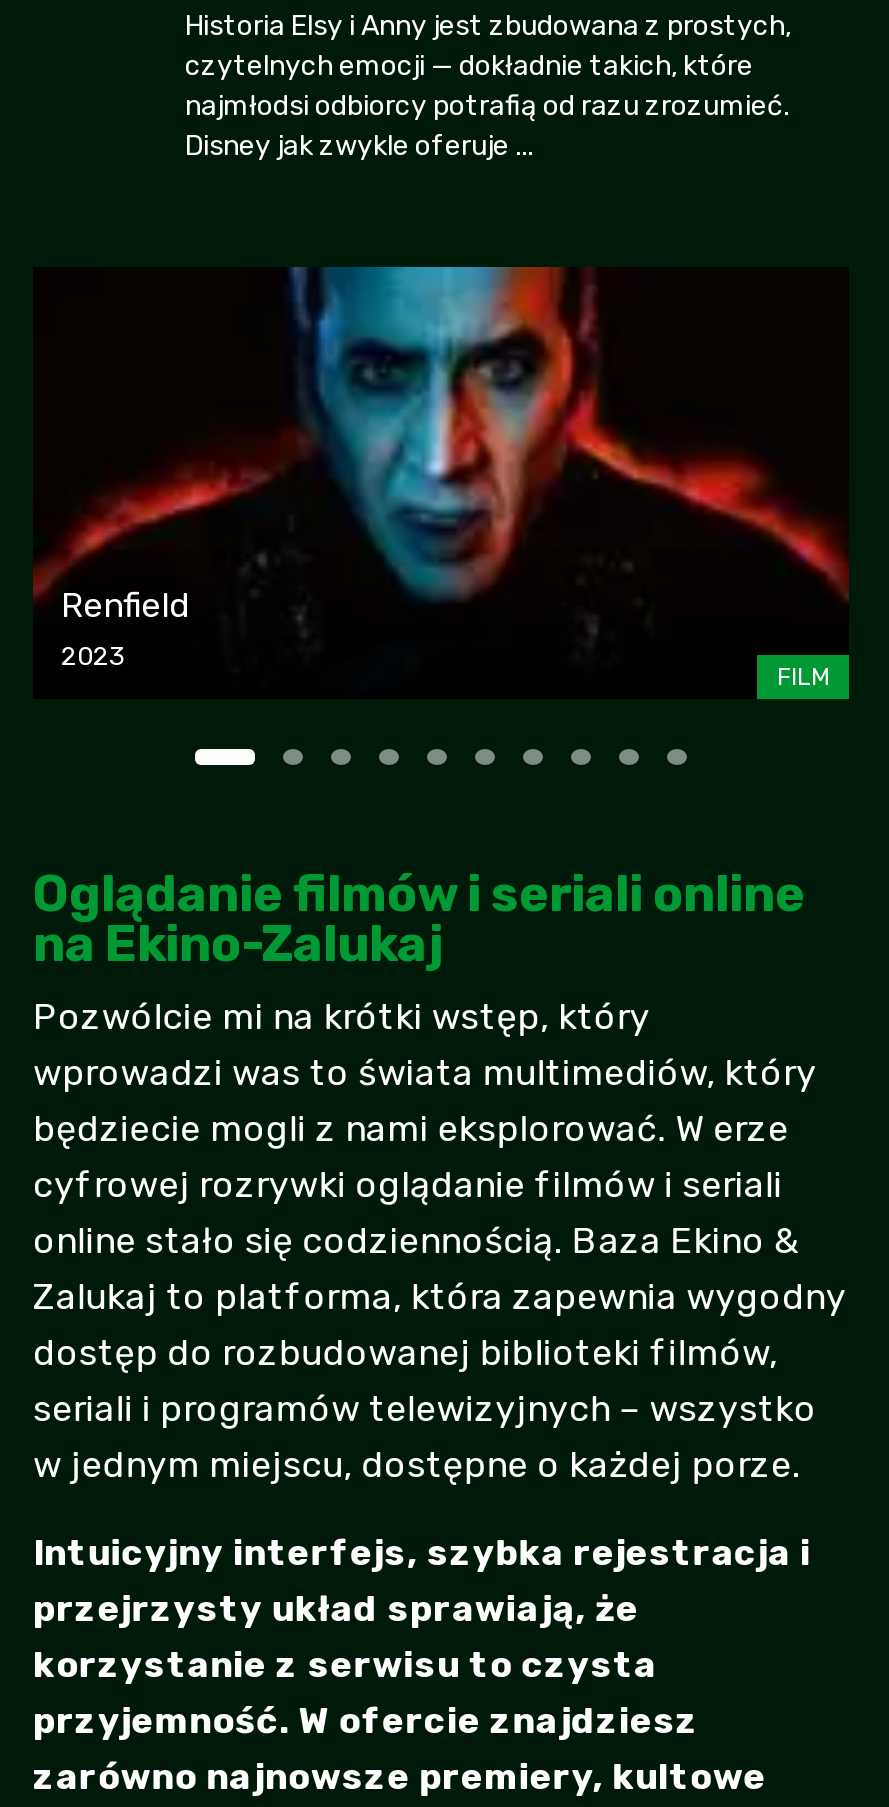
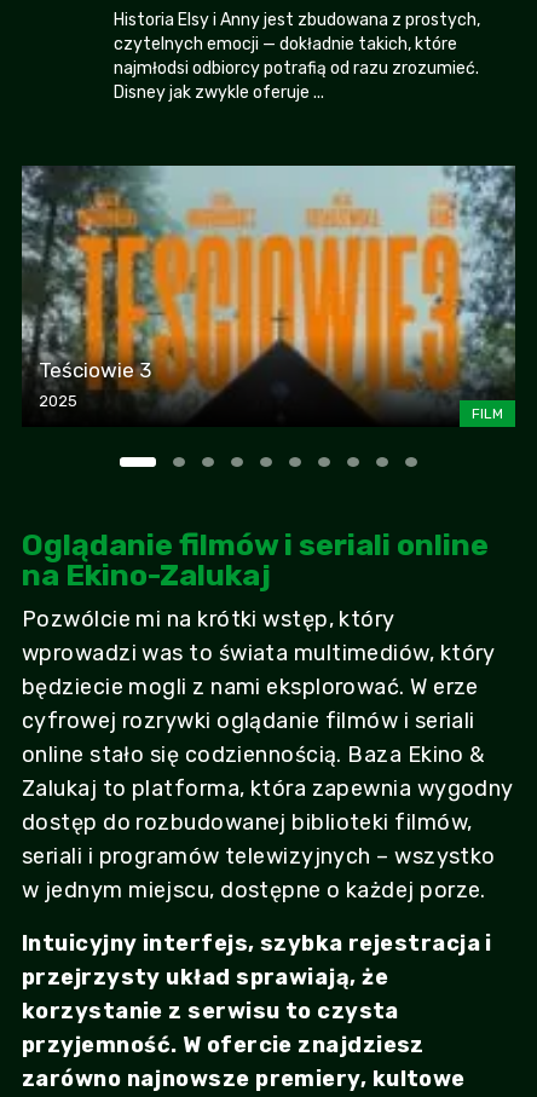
[33,265,849,679] [image] | Renfield | 2023 -> [21,164,516,416] [image] | Teściowie 3 | 2025

